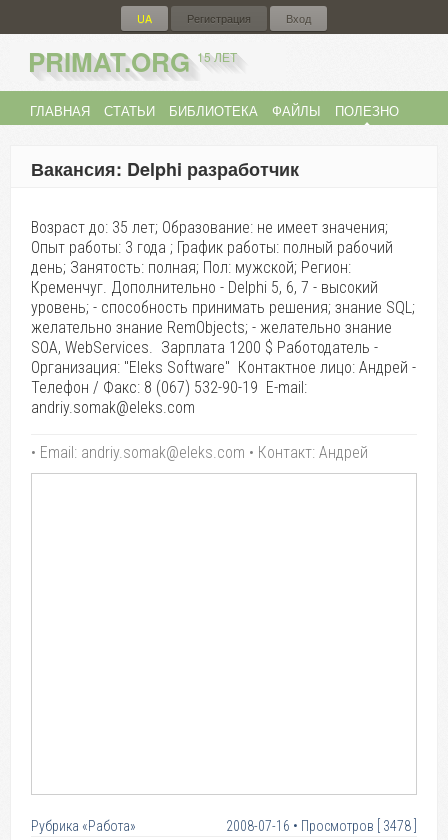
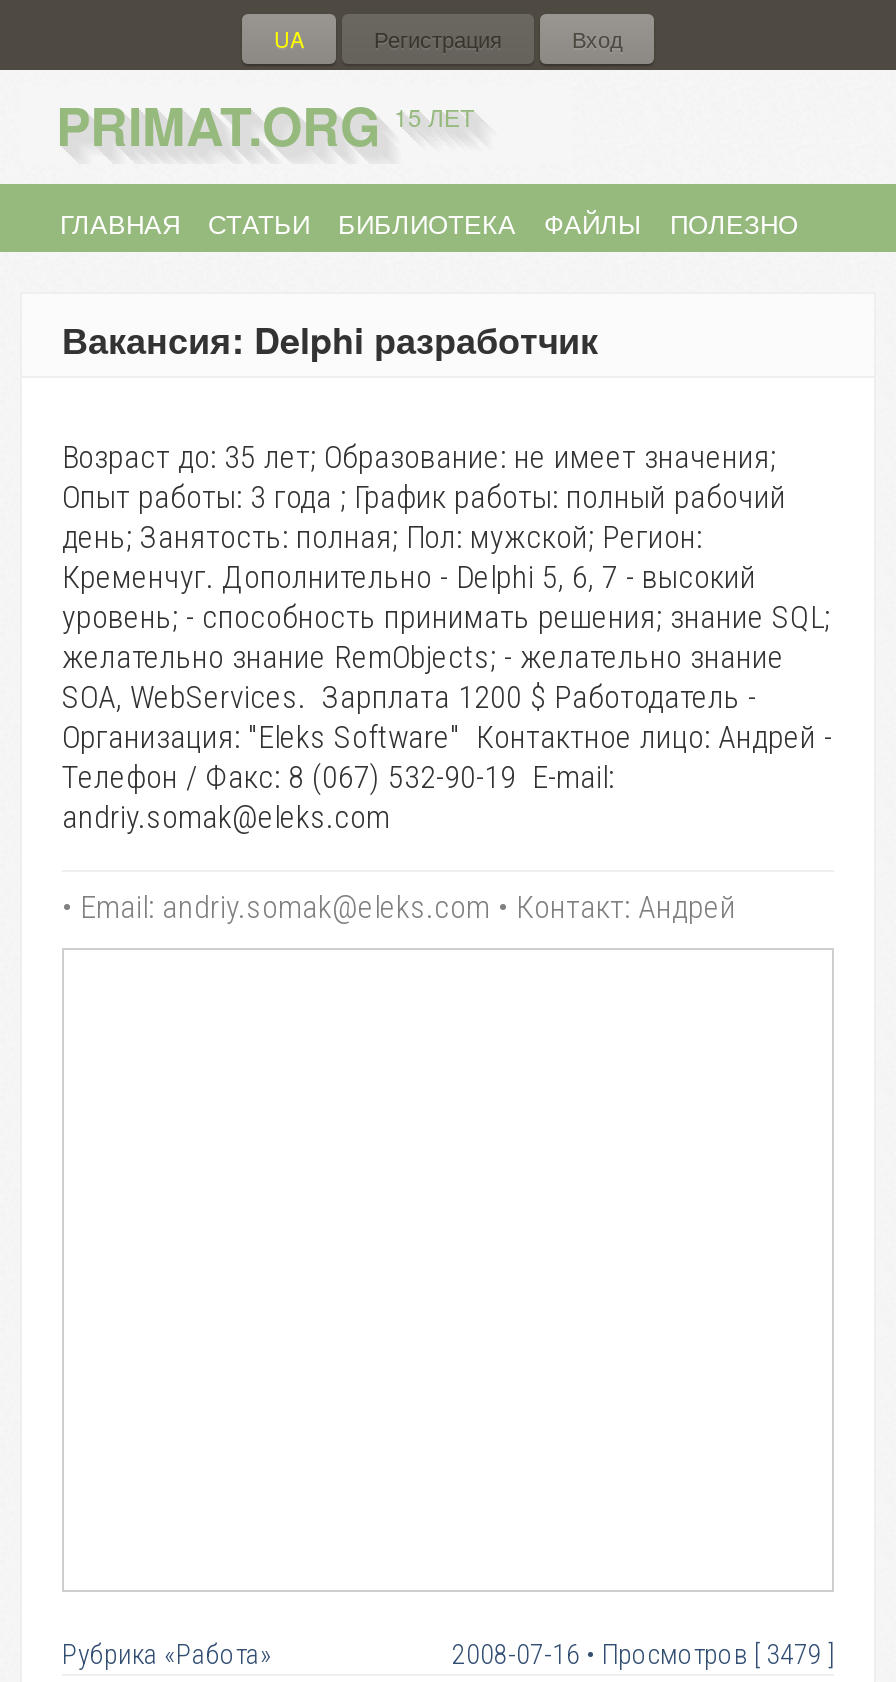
[226,818,417,834] 2008-07-16 • Просмотров [ 3478 ] -> [452,1638,834,1670] 2008-07-16 • Просмотров [ 3479 ]

